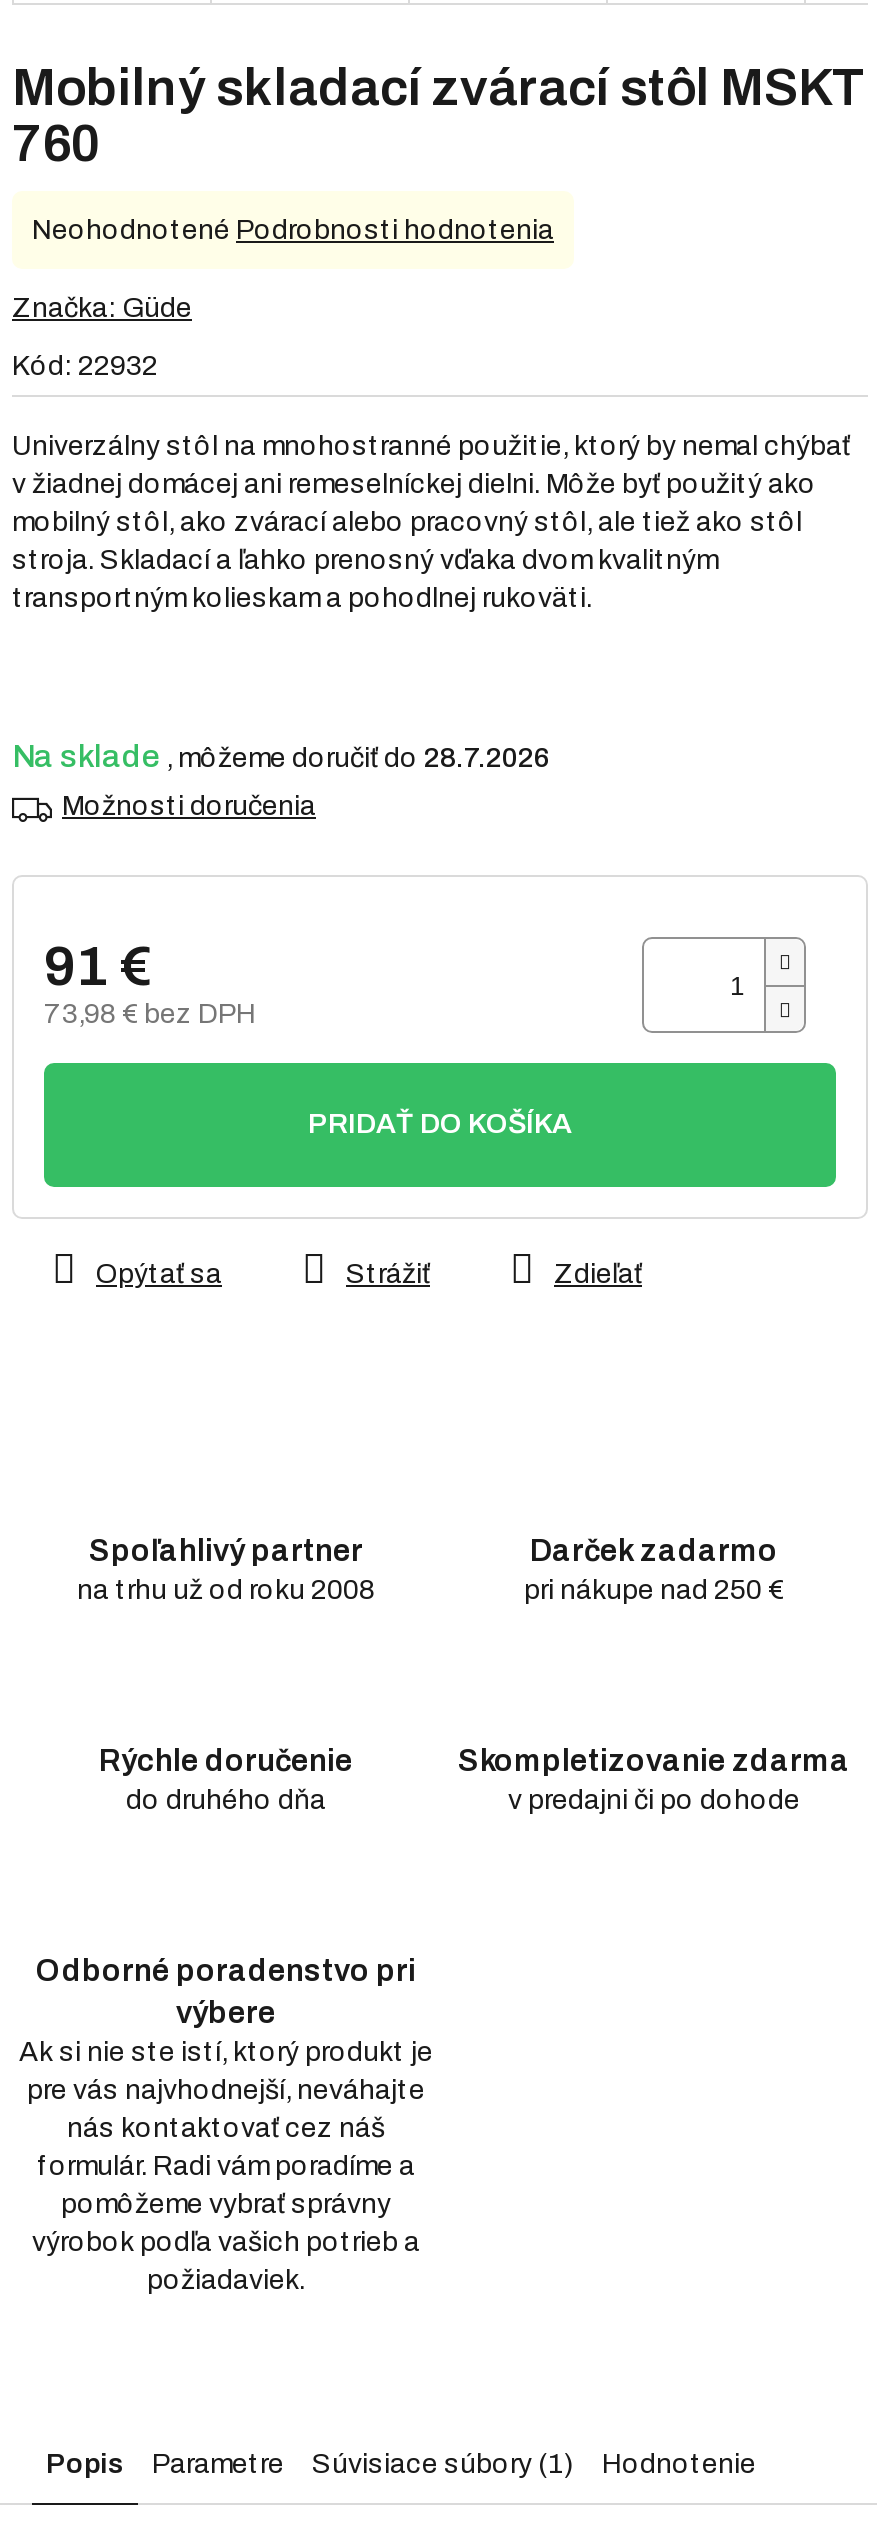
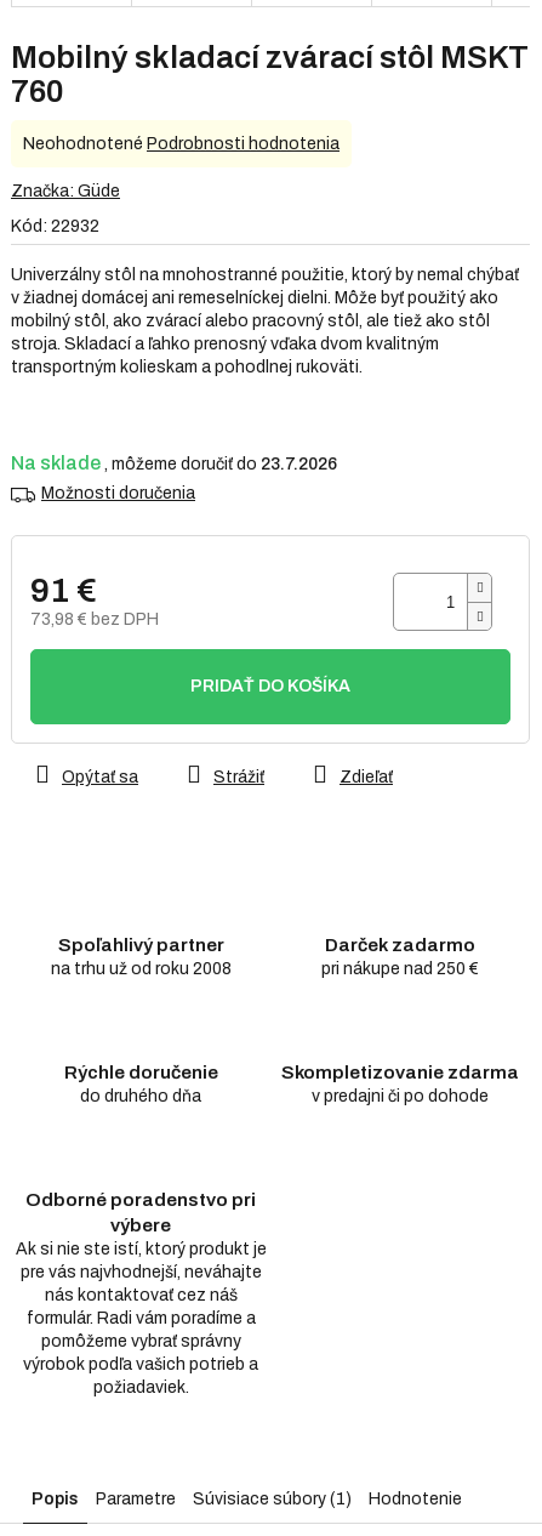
[424,744,550,774] 28.7.2026 -> [261,455,337,474] 23.7.2026

